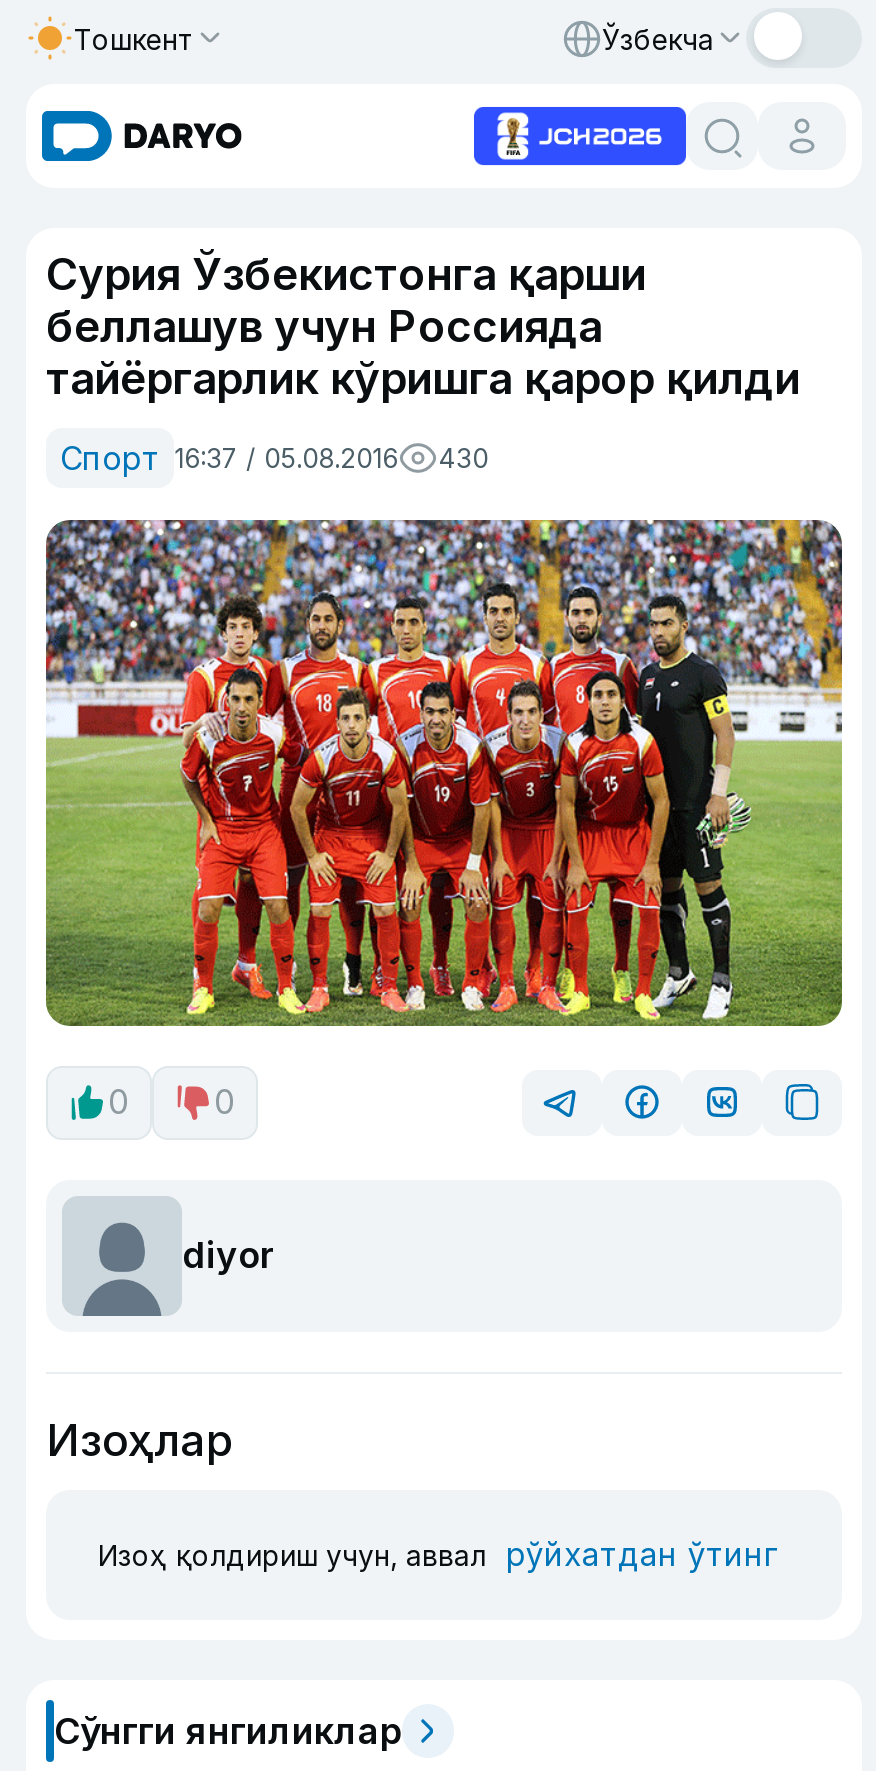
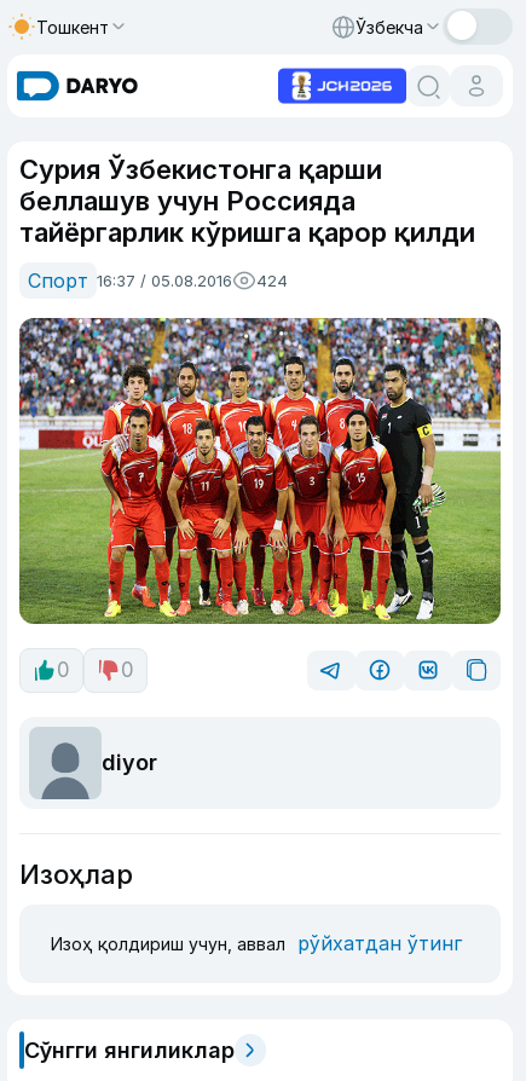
[60,438,488,478] Спорт 16:37 / 05.08.2016 430 -> [28,268,288,293] Спорт 16:37 / 05.08.2016 424

